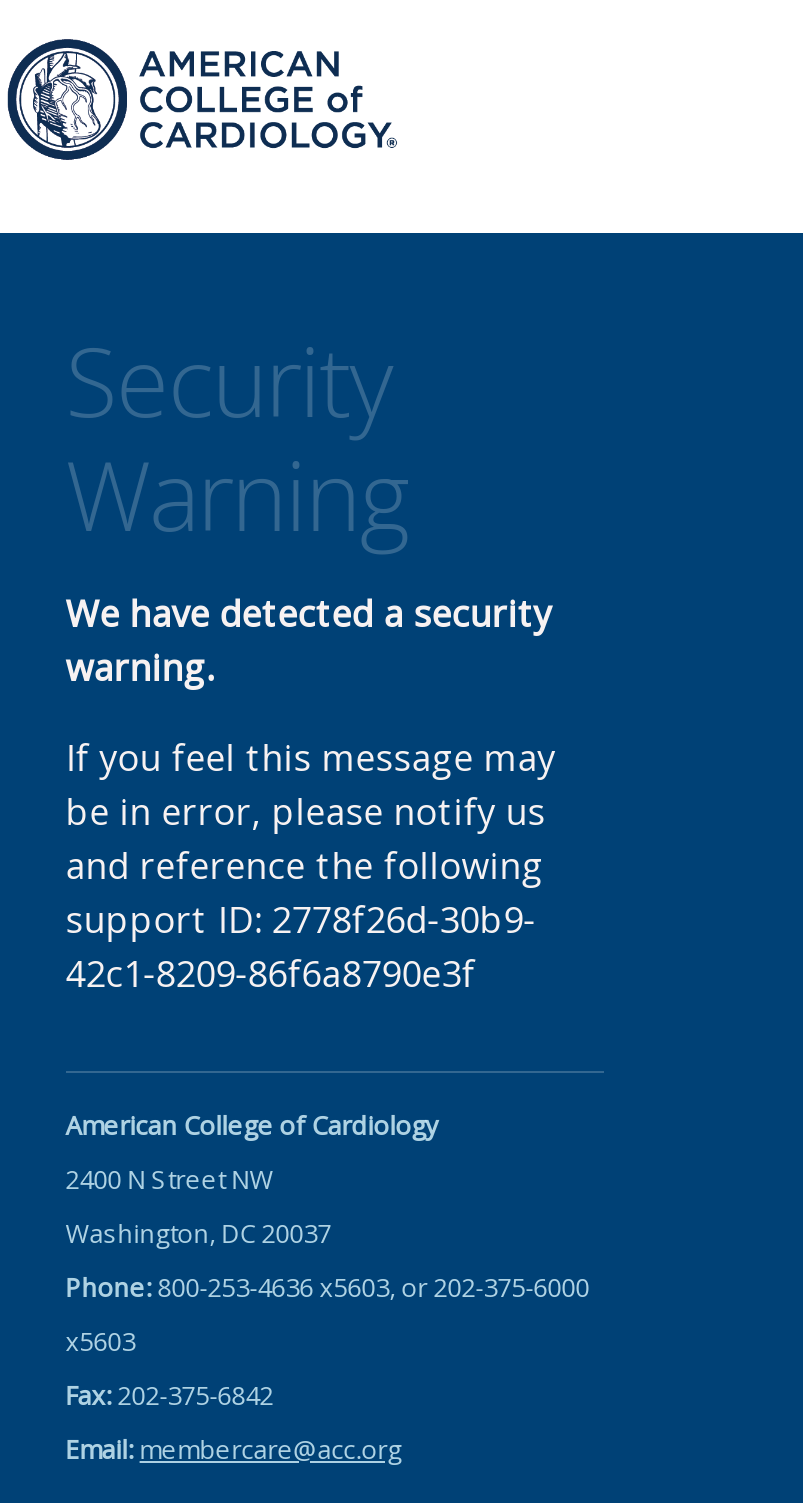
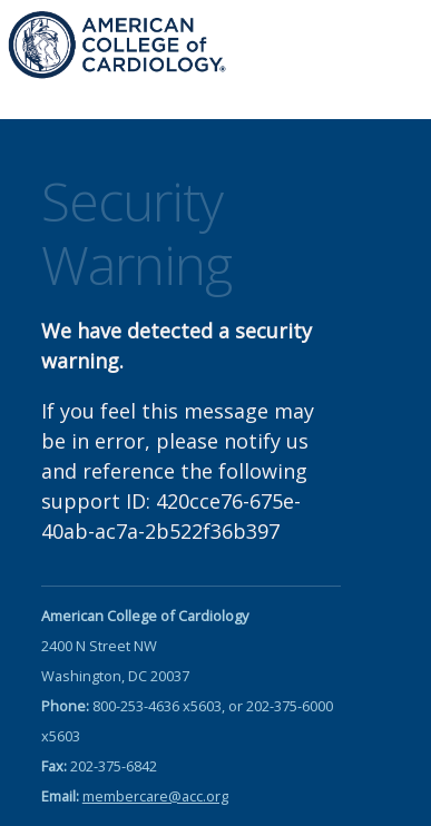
[66,895,536,997] support ID: 2778f26d-30b9- | 42c1-8209-86f6a8790e3f -> [41,488,300,545] support ID: 420cce76-675e- | 40ab-ac7a-2b522f36b397

